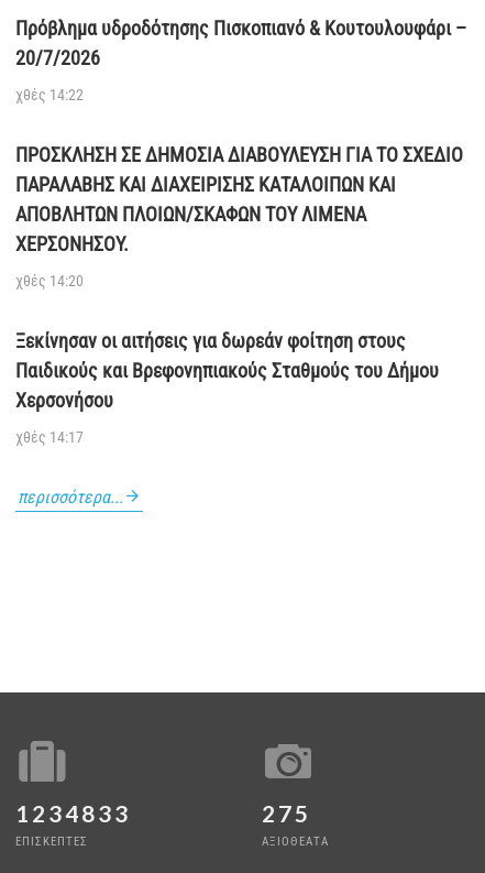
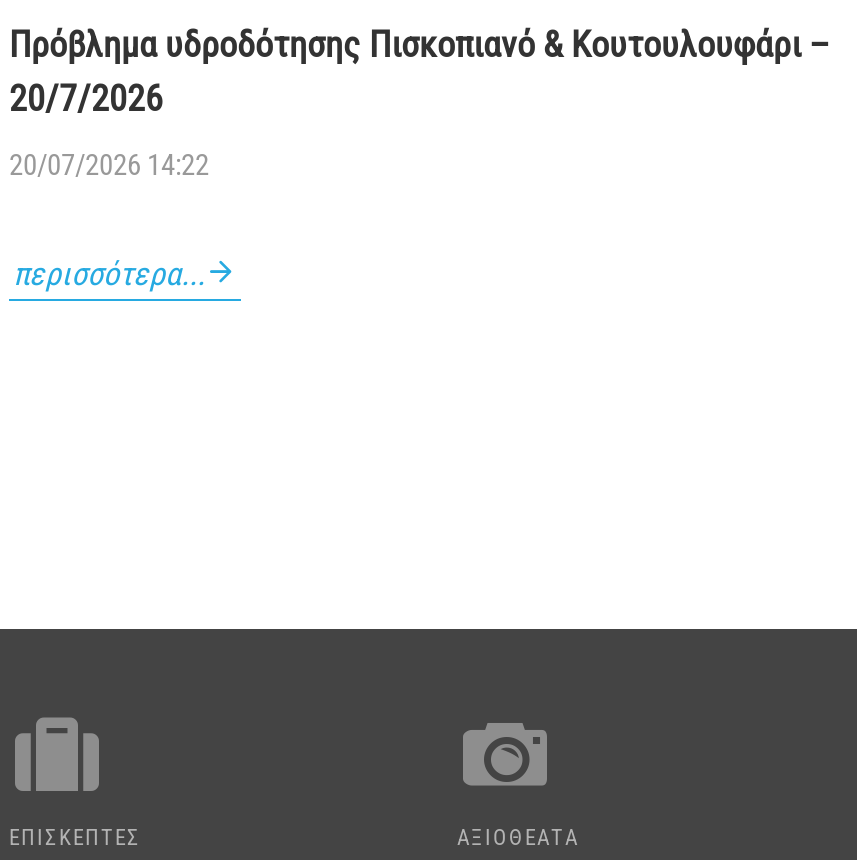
[15,86,463,447] χθές 14:22 | ΠΡΟΣΚΛΗΣΗ ΣΕ ΔΗΜΟΣΙΑ ΔΙΑΒΟΥΛΕΥΣΗ ΓΙΑ TO ΣΧΕΔΙΟ | ΠΑΡΑΛΑΒΗΣ ΚΑΙ ΔΙΑΧΕΙΡΙΣΗΣ ΚΑΤΑΛΟΙΠΩΝ ΚΑΙ | ΑΠΟΒΛΗΤΩΝ ΠΛΟΙΩΝ/ΣΚΑΦΩΝ ΤΟΥ ΛΙΜΕΝΑ | ΧΕΡΣΟΝΗΣΟΥ. | χθές 14:20 | Ξεκίνησαν οι αιτήσεις για δωρεάν φοίτηση στους | Παιδικούς και Βρεφονηπιακούς Σταθμούς του Δήμου | Χερσονήσου | χθές 14:17 -> [9,149,209,183] 20/07/2026 14:22
[15,799,131,827] 1234833 -> none
[262,799,311,827] 275 -> none

